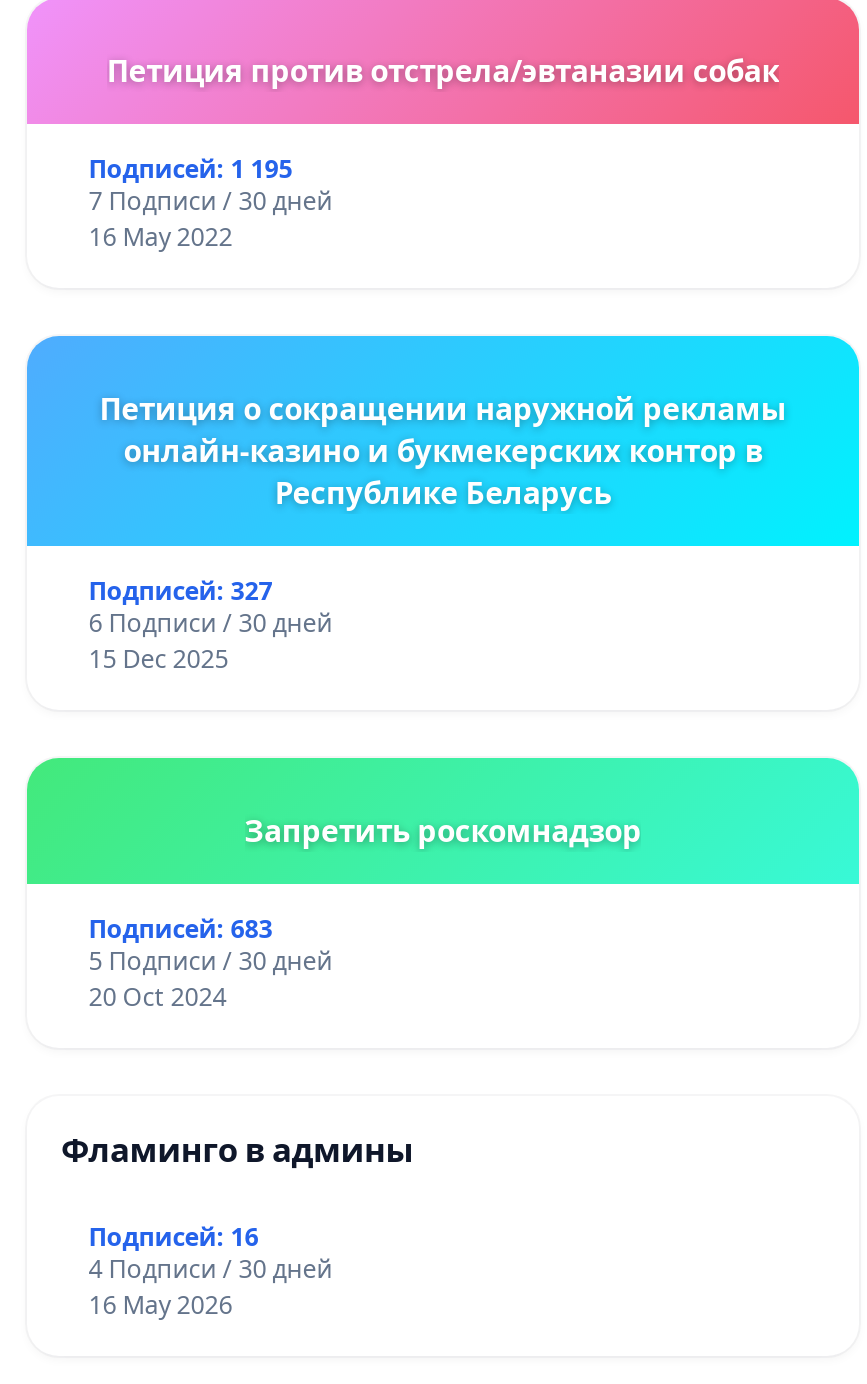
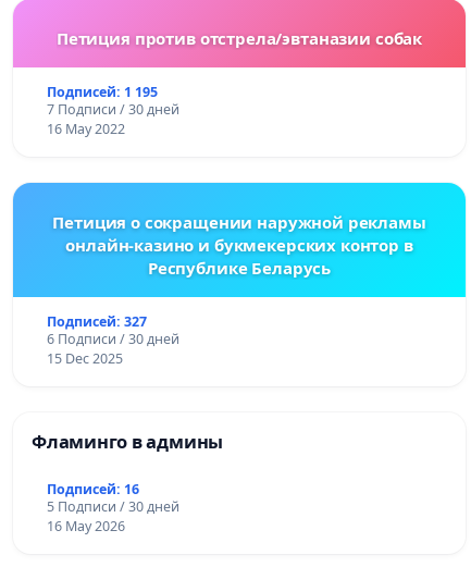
[89,810,642,1014] Запретить роскомнадзор | Подписей: 683 | 5 Подписи / 30 дней | 20 Oct 2024 -> none
[89,1252,333,1286] 4 Подписи / 30 дней -> [47,497,179,516] 5 Подписи / 30 дней

